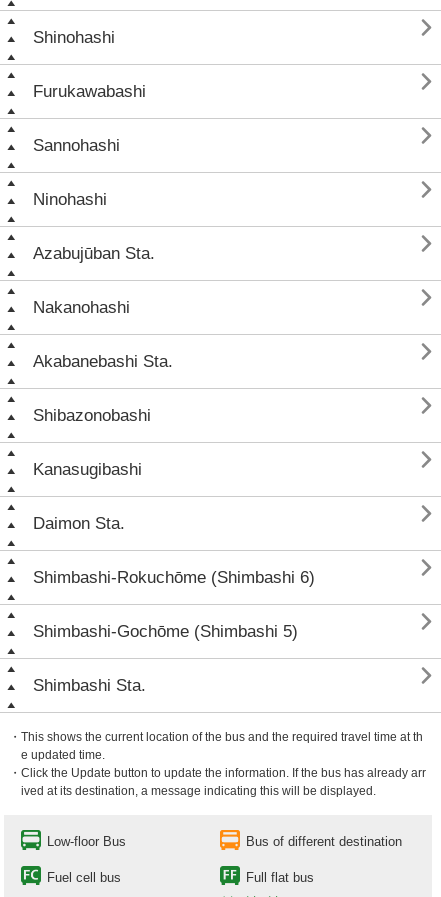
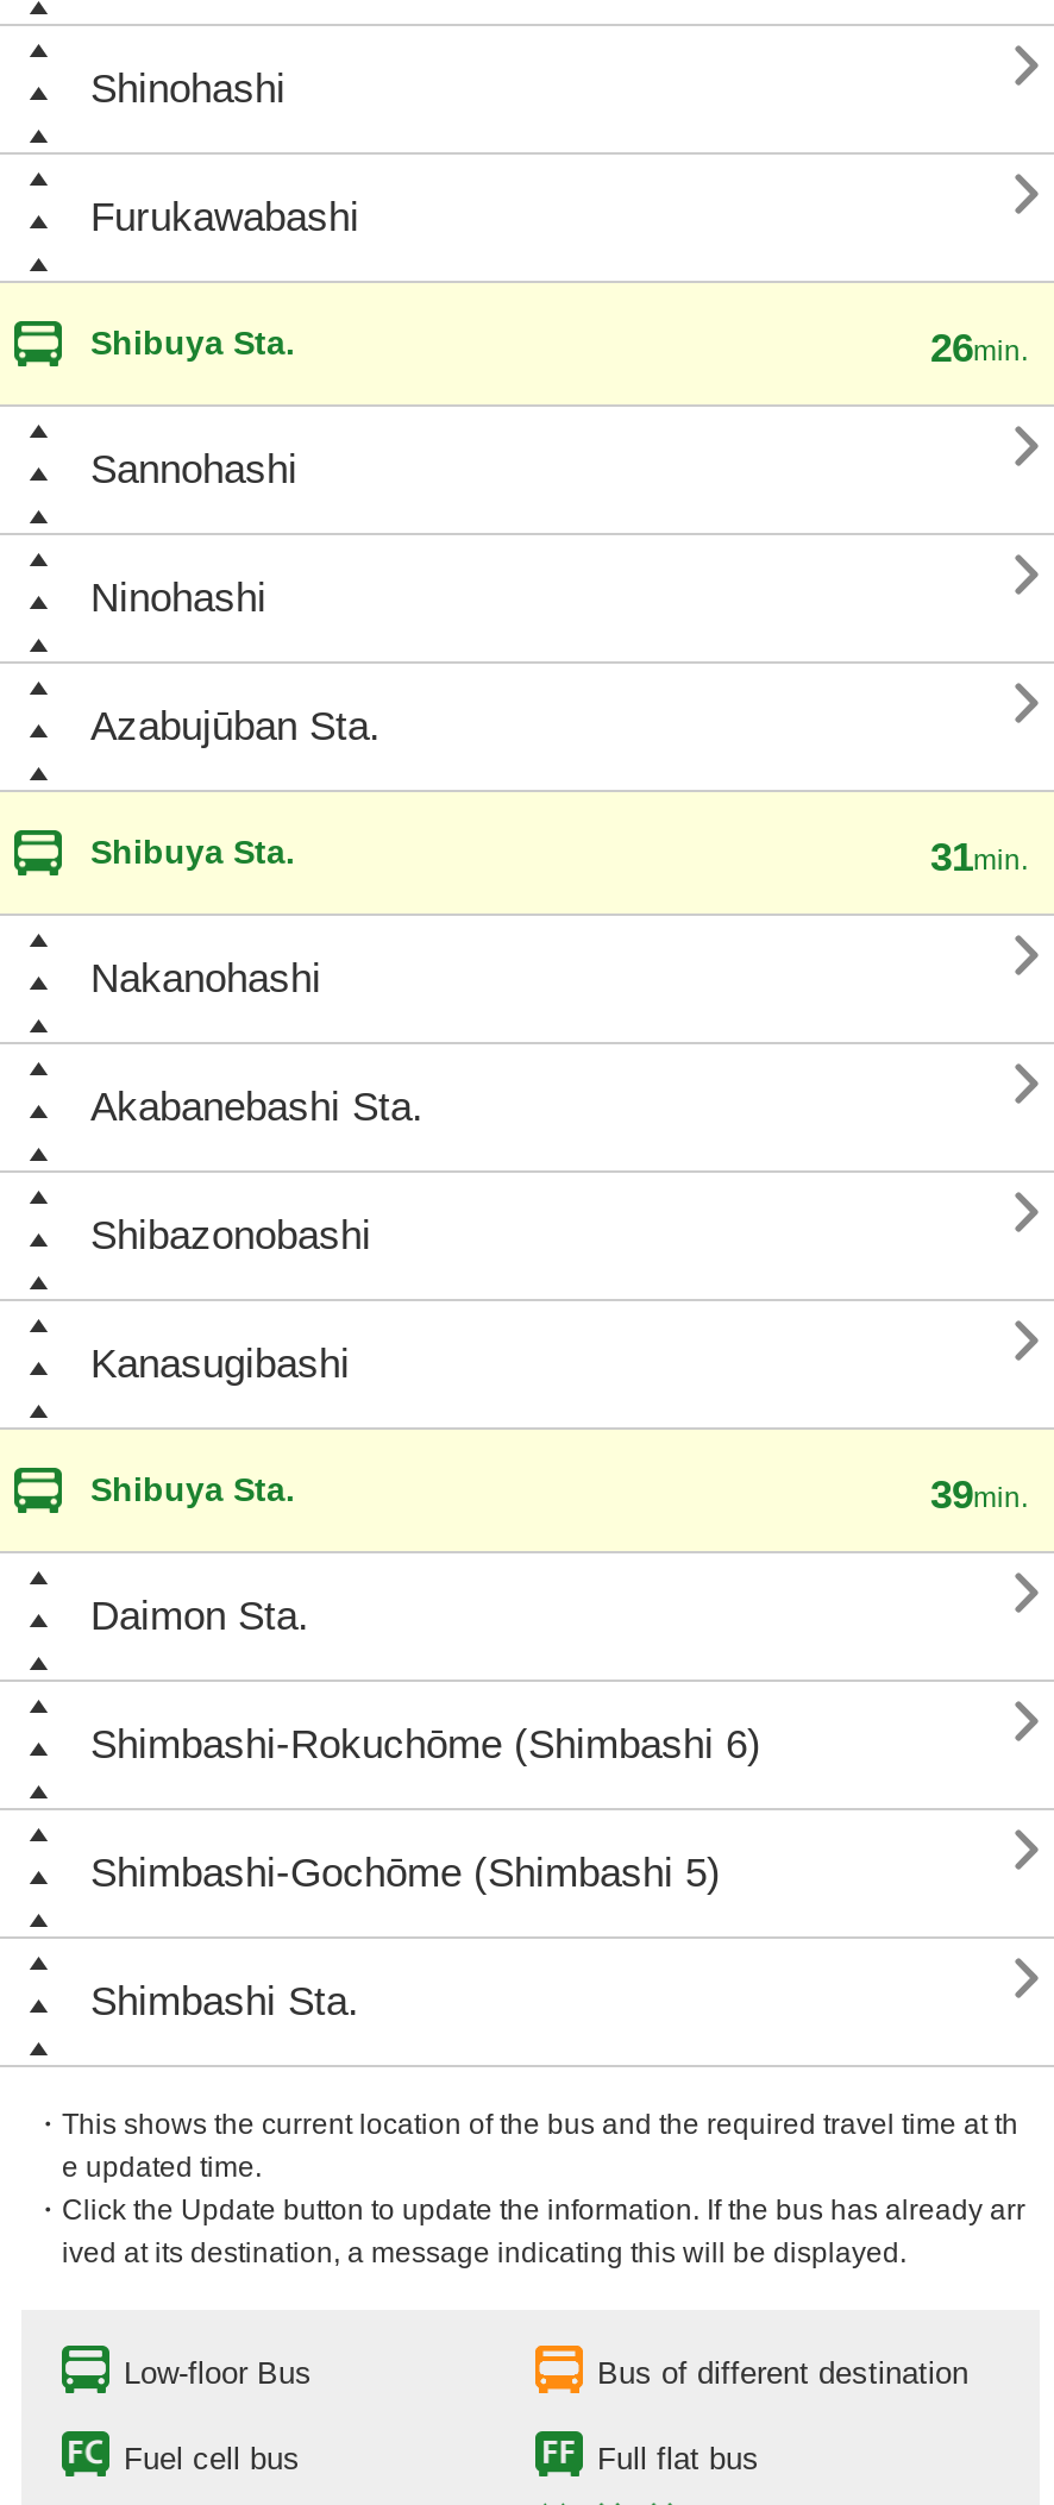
none -> [90,324,1028,371] Shibuya Sta. | 26min.
none -> [90,833,1028,880] Shibuya Sta. | 31min.
none -> [90,1470,1028,1518] Shibuya Sta. | 39min.

